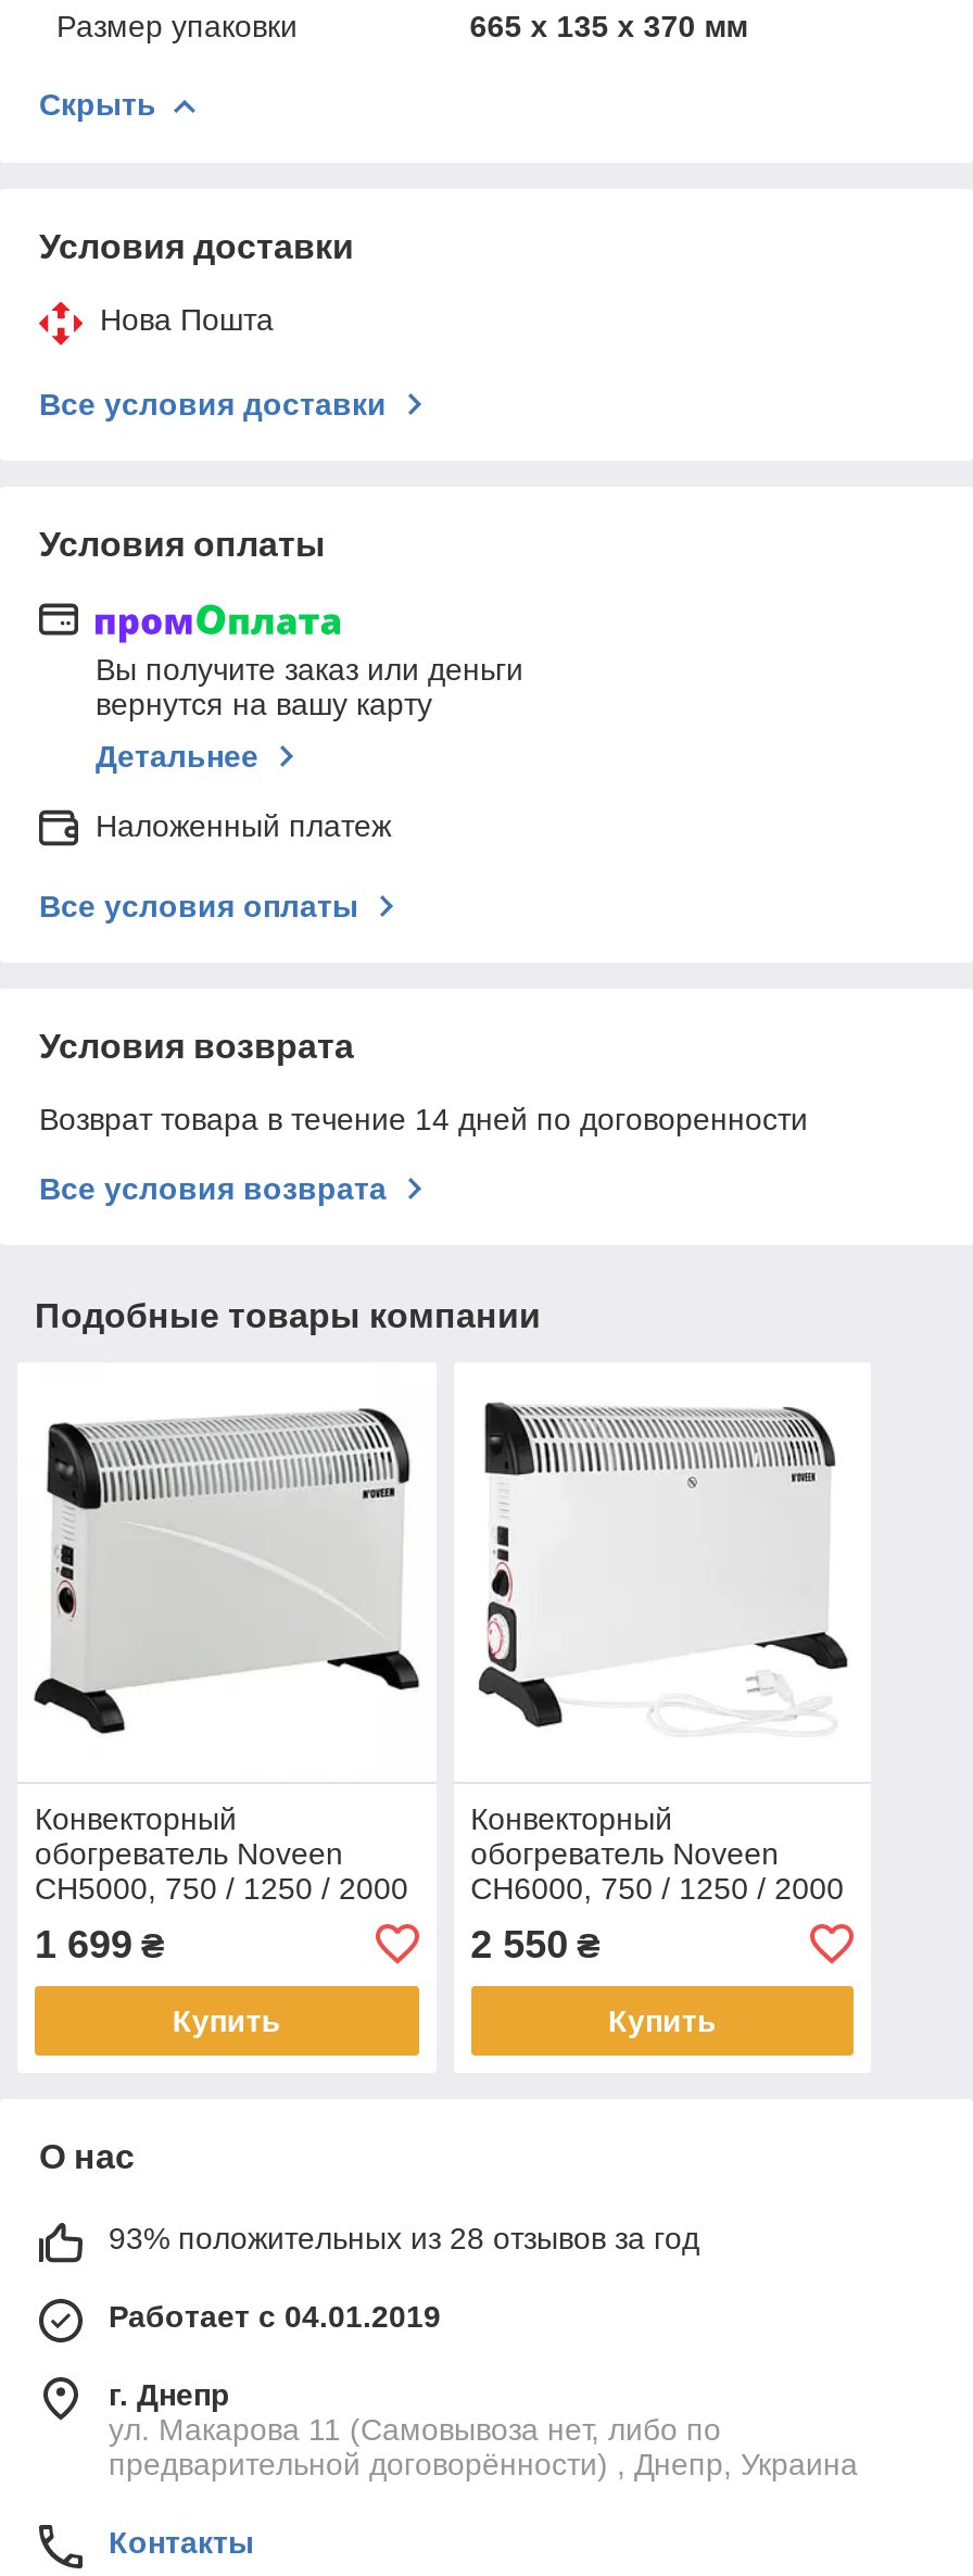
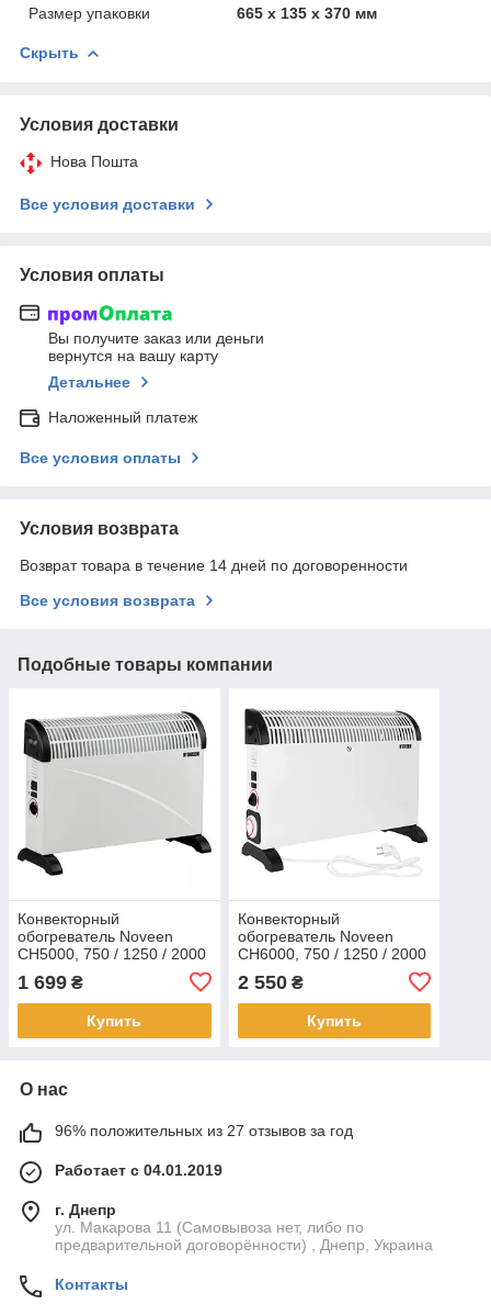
[109,2220,699,2255] 93% положительных из 28 отзывов за год -> [55,1122,353,1139] 96% положительных из 27 отзывов за год

